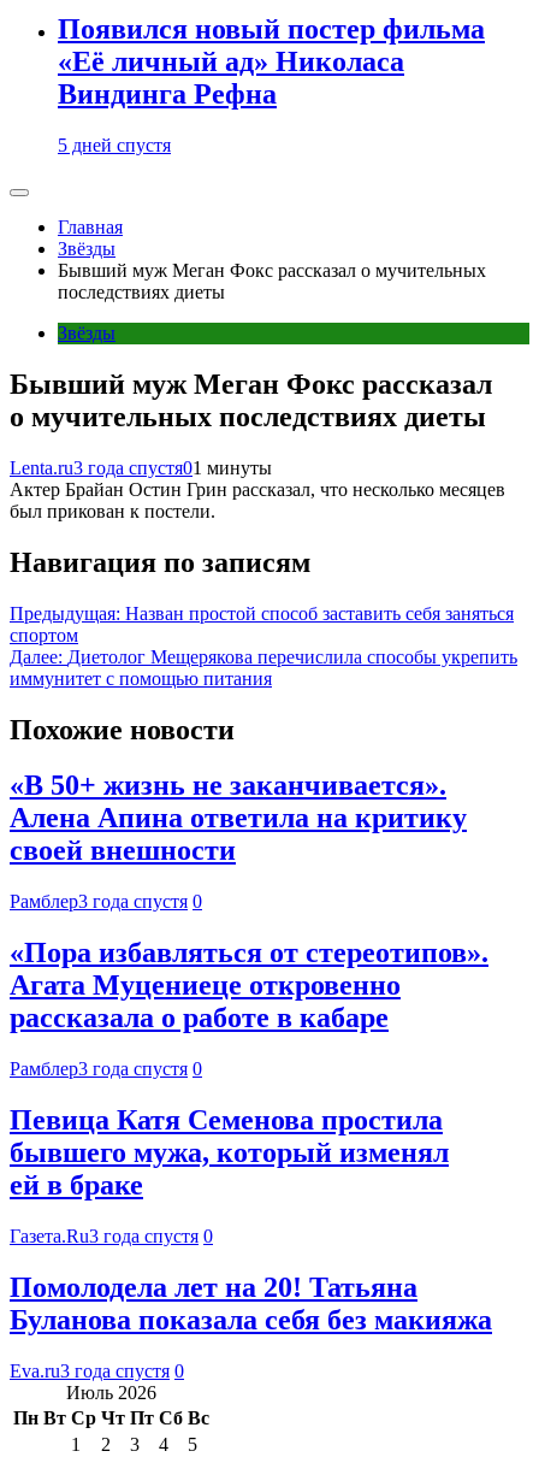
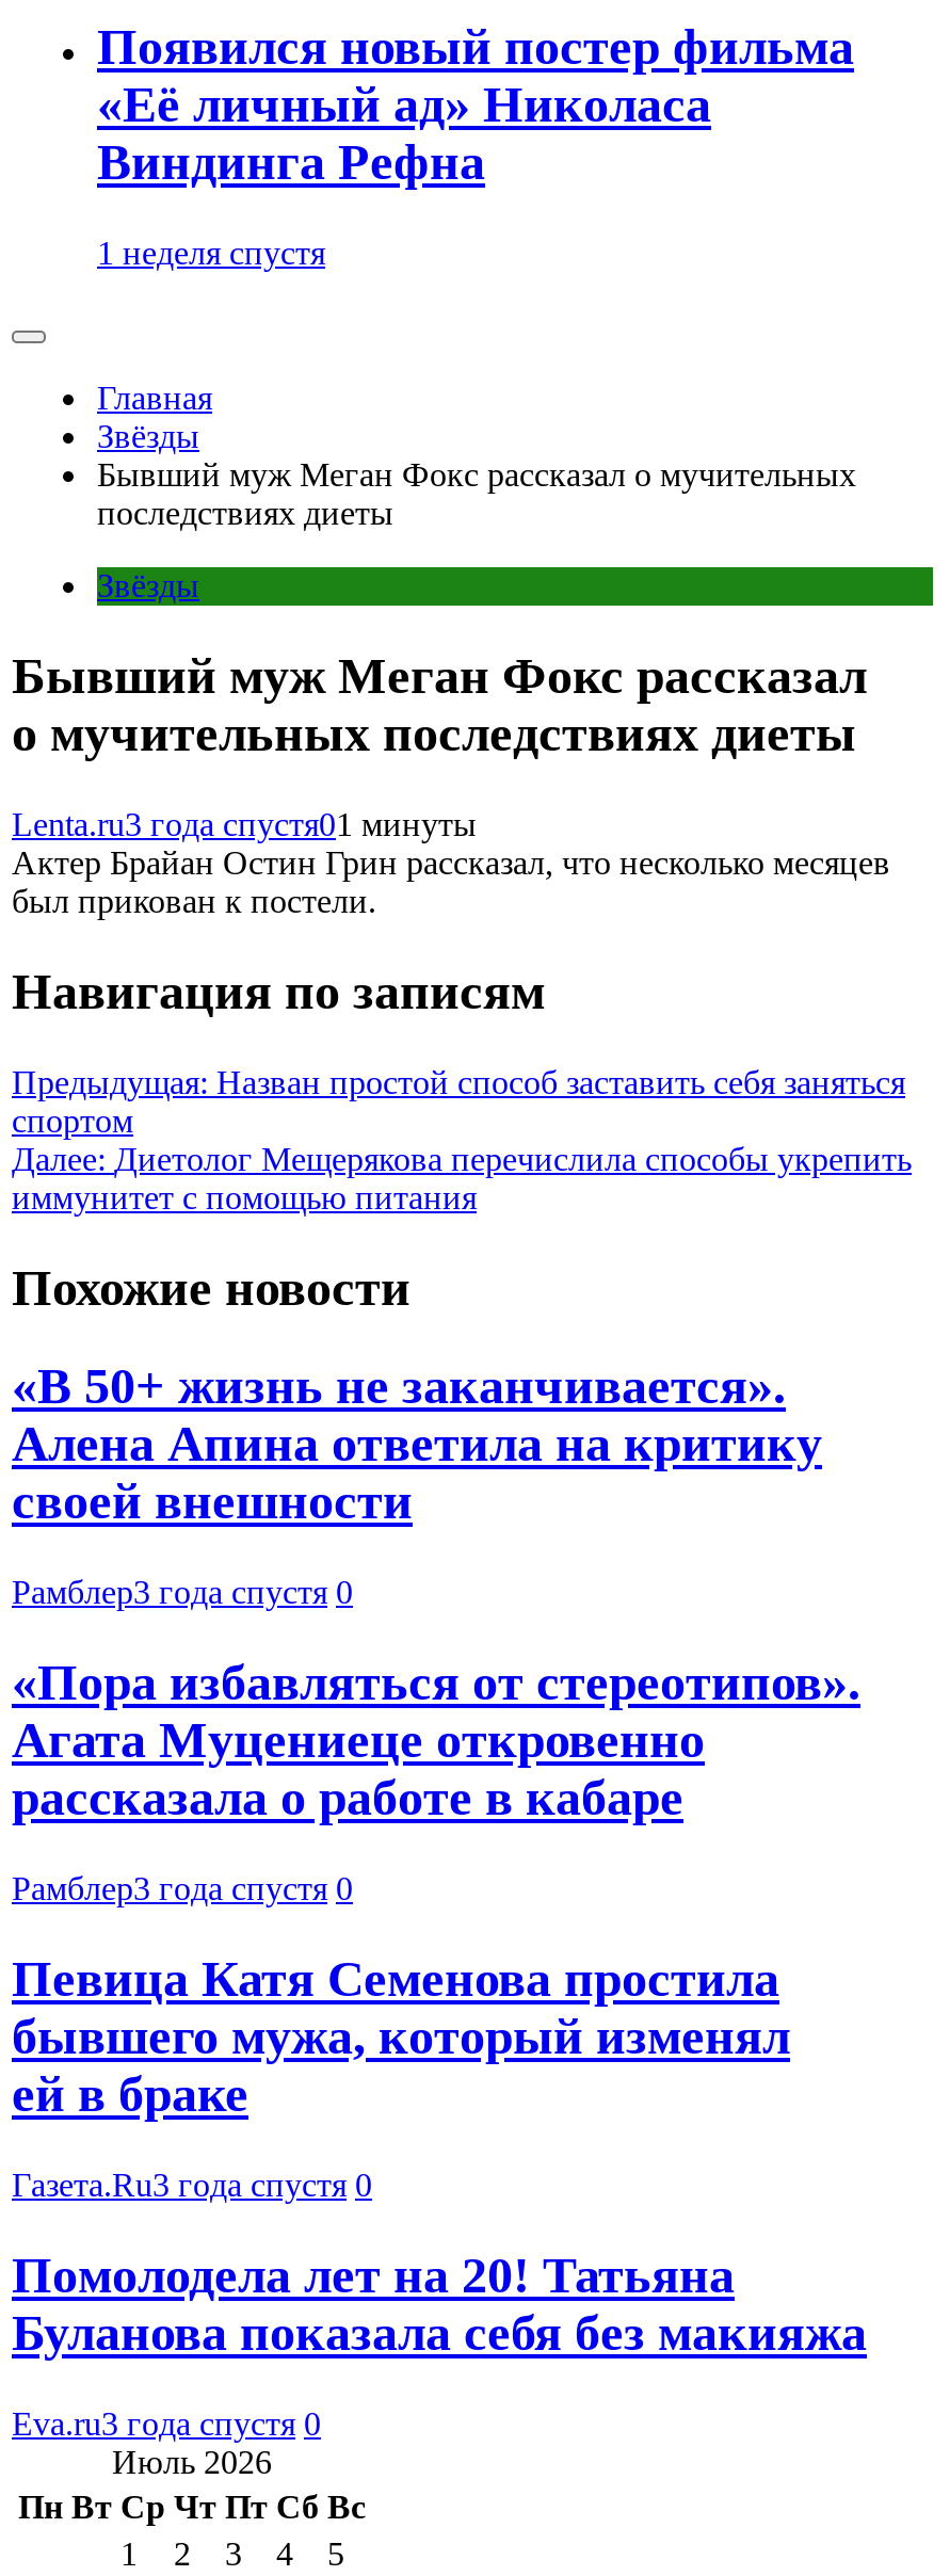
[58,135,171,155] 5 дней спустя -> [97,235,325,271] 1 неделя спустя

